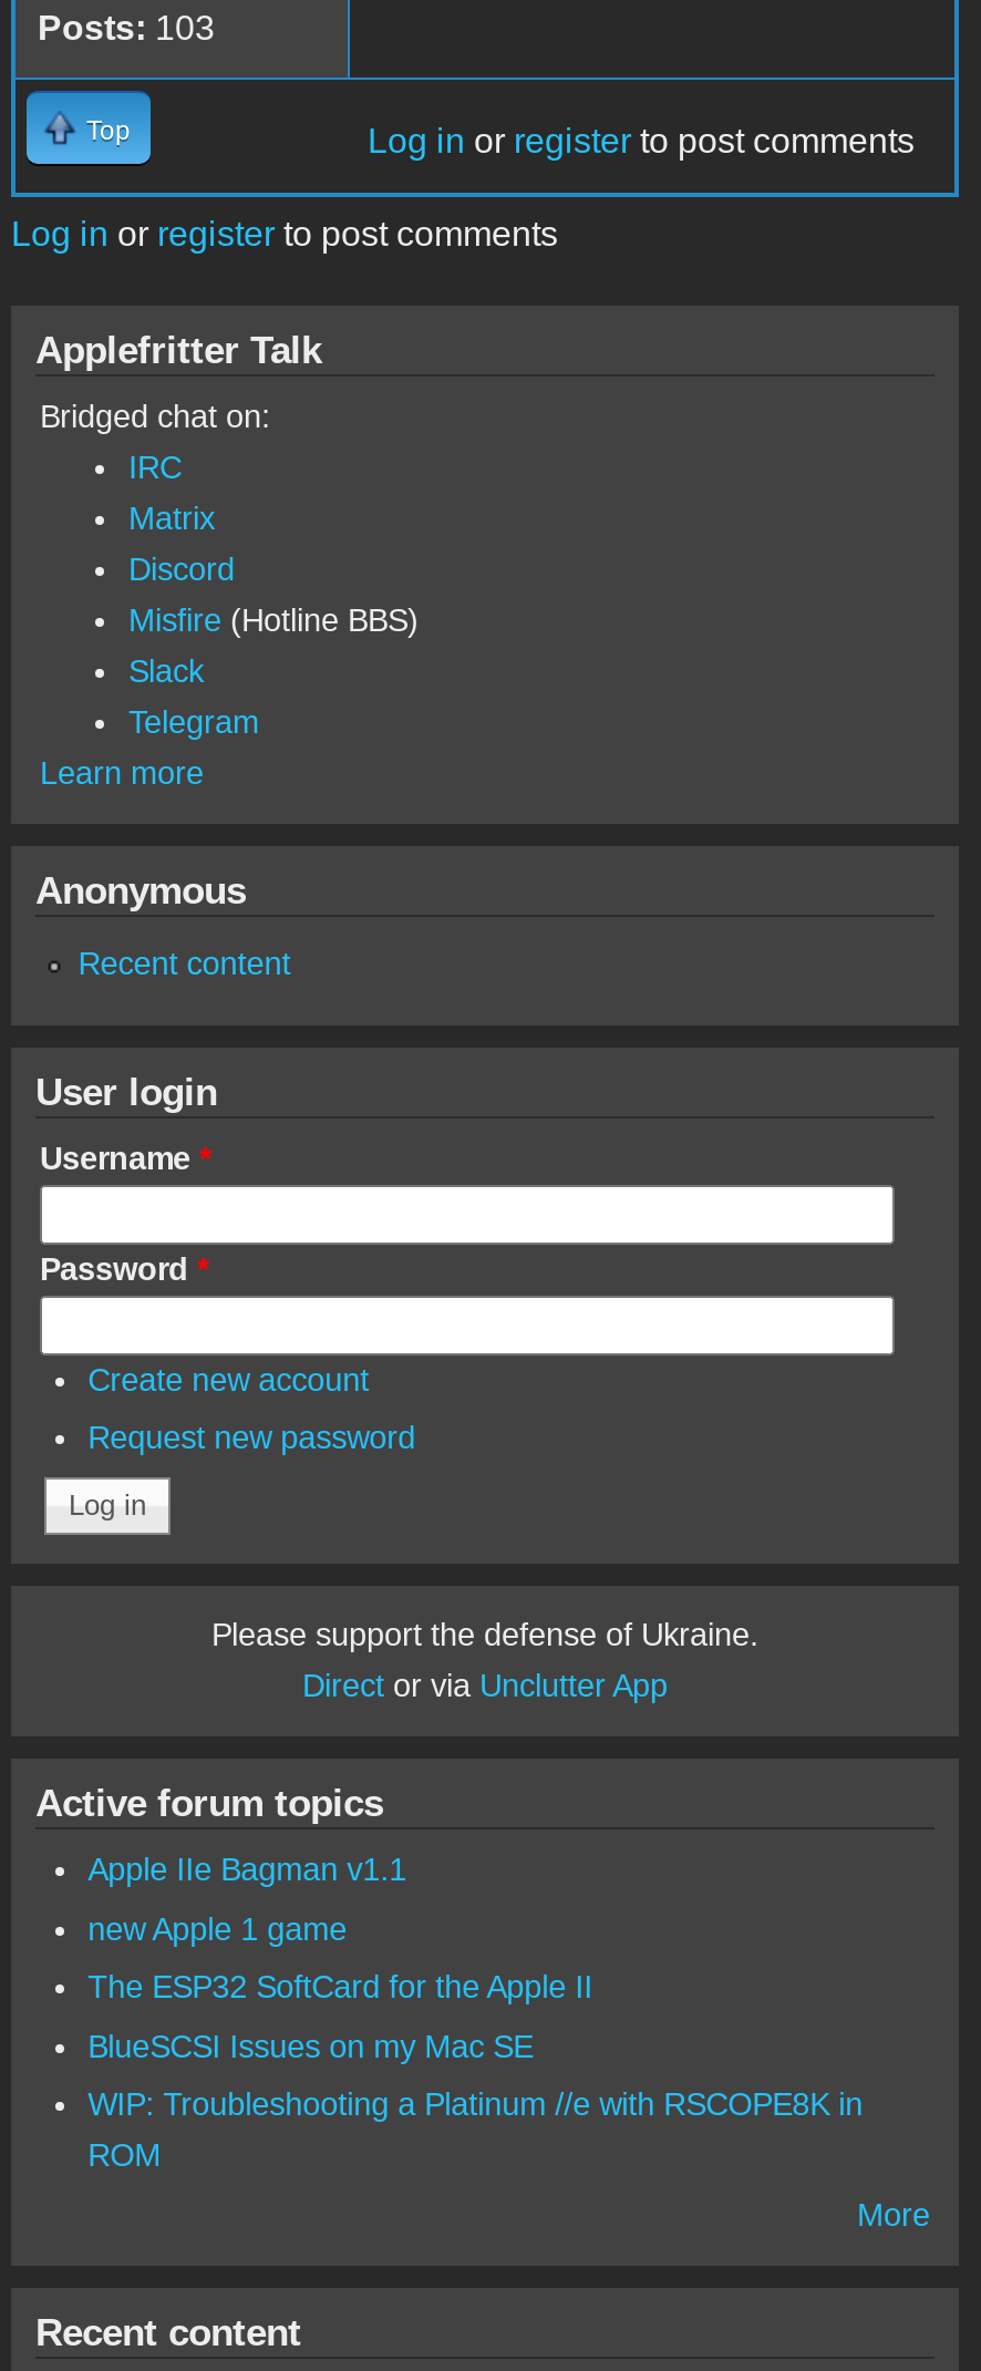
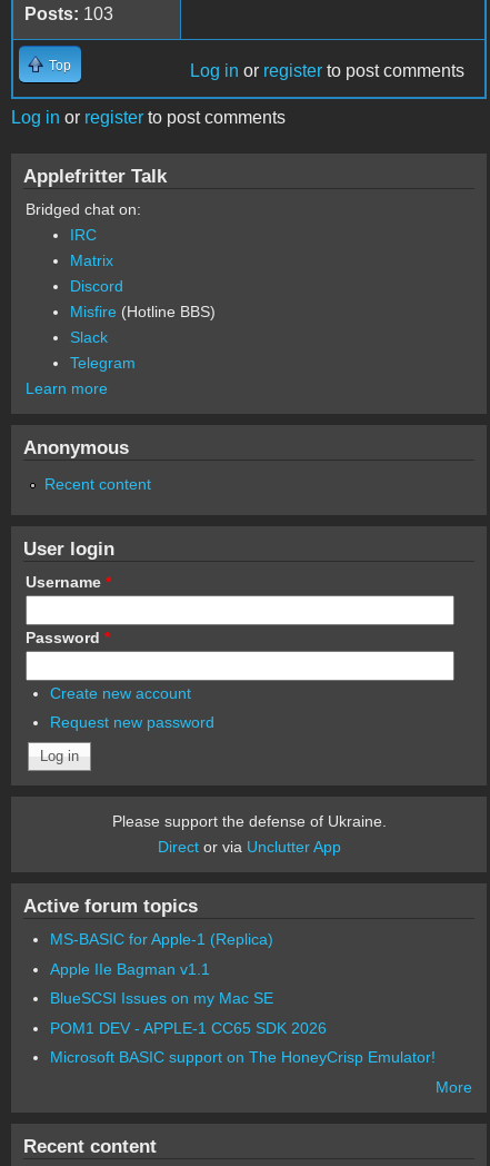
none -> [50,930,273,948] MS-BASIC for Apple-1 (Replica)
moved [88,1852,407,1887] -> [50,960,210,978]: Apple IIe Bagman v1.1
[88,1911,593,2005] new Apple 1 game | The ESP32 SoftCard for the Apple II -> none
[88,2087,863,2174] WIP: Troubleshooting a Platinum //e with RSCOPE8K in | ROM -> [50,1019,435,1066] POM1 DEV - APPLE-1 CC65 SDK 2026 | Microsoft BASIC support on The HoneyCrisp Emulator!

